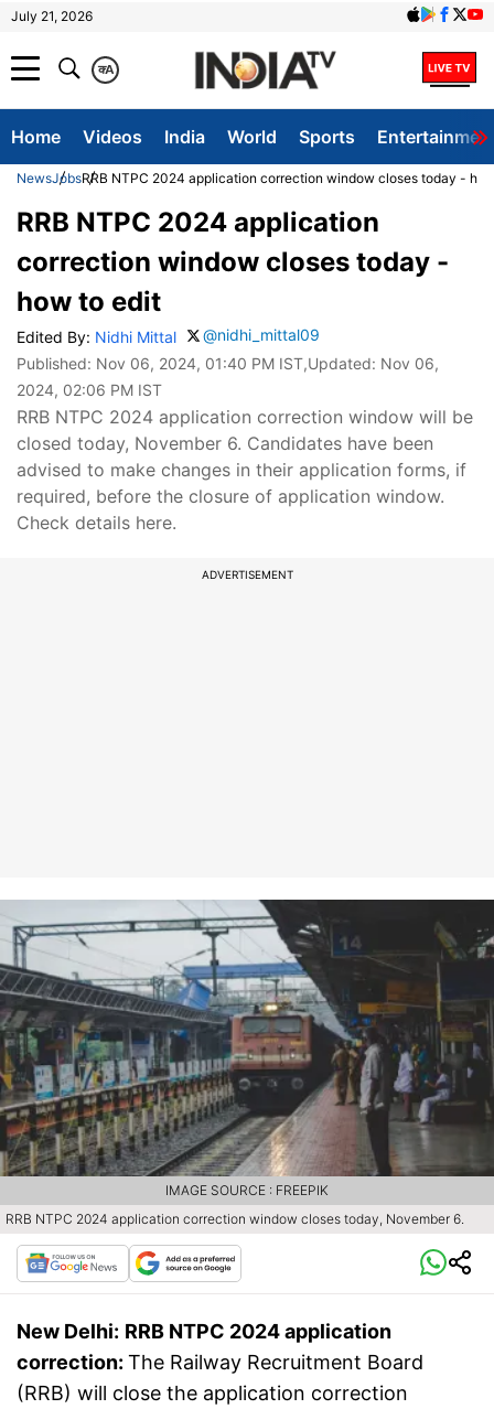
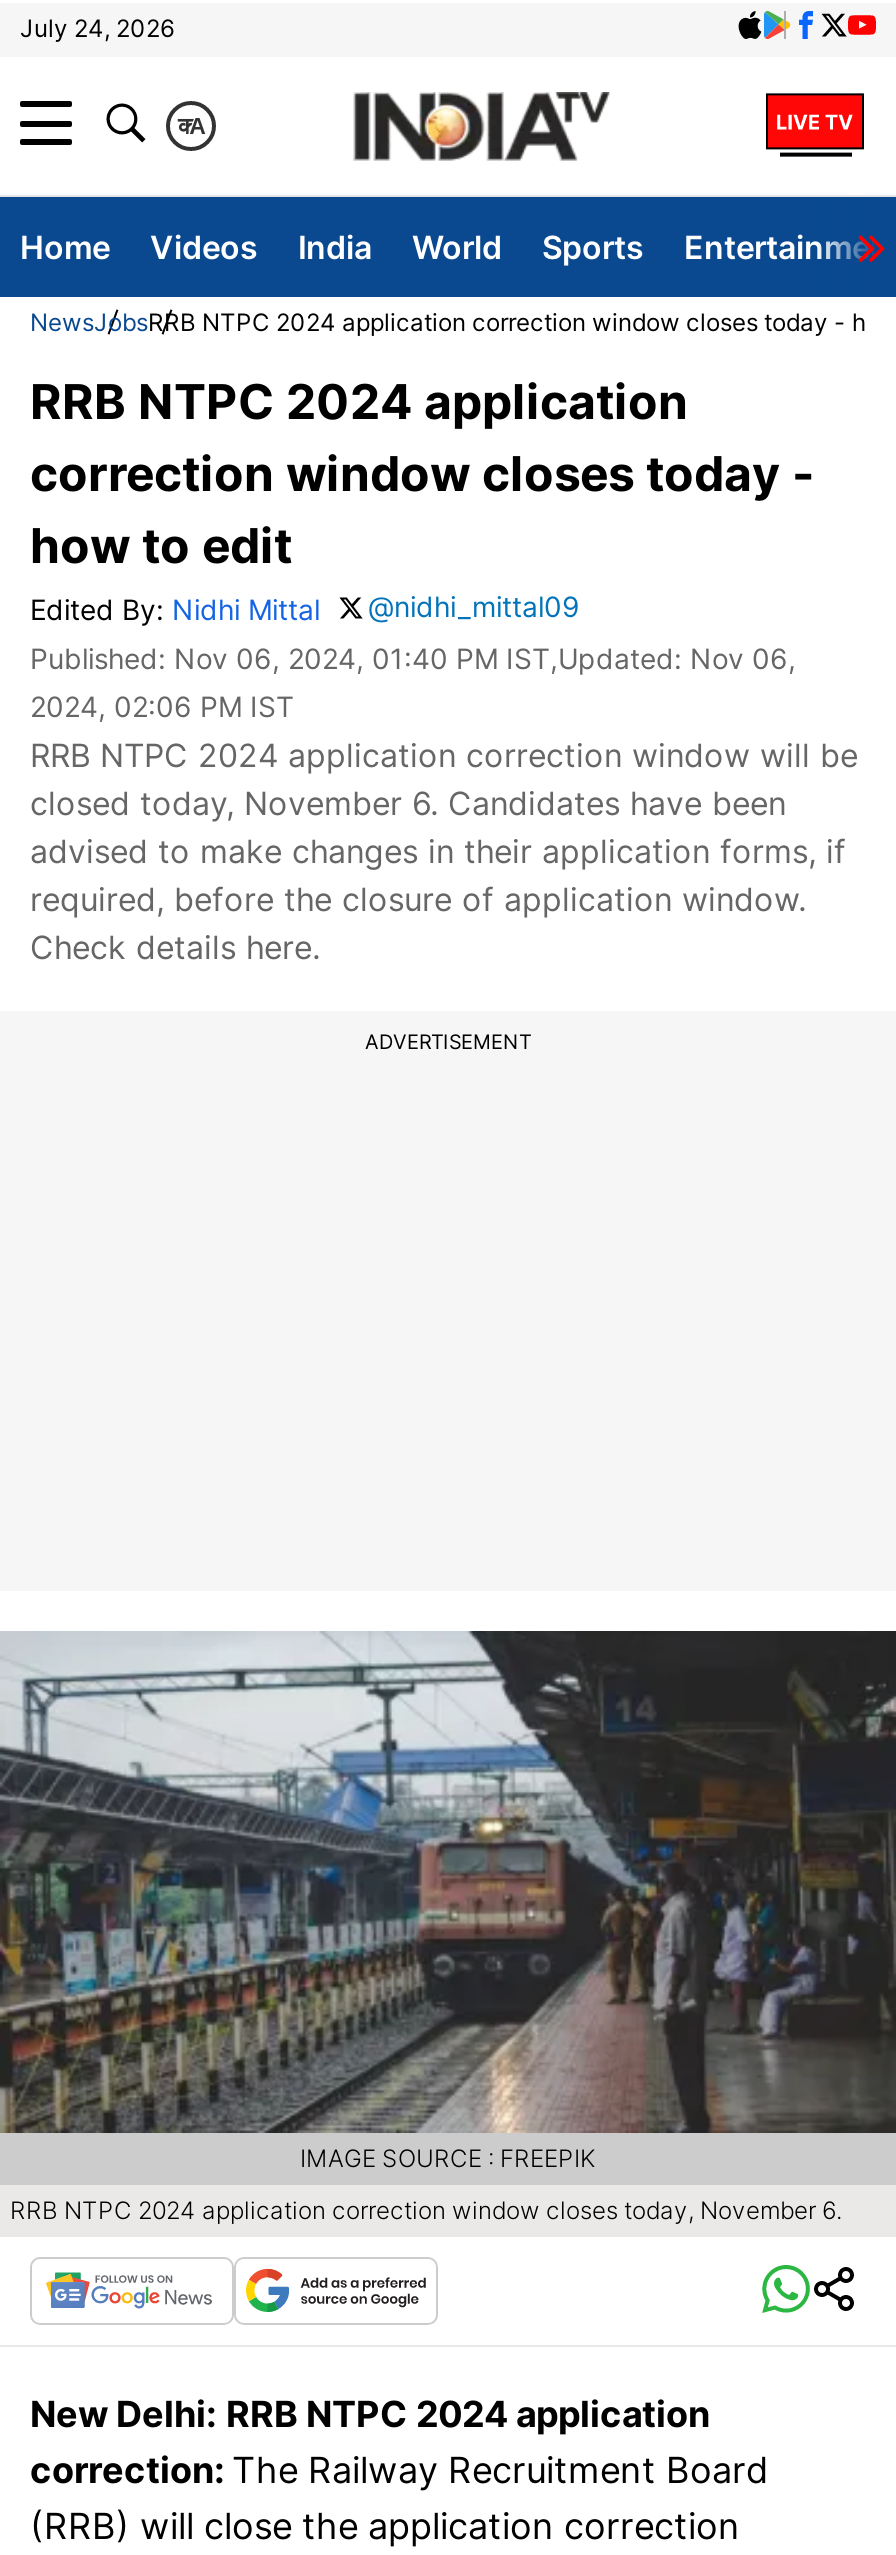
[11,8,93,24] July 21, 2026 -> [20,13,174,43] July 24, 2026

